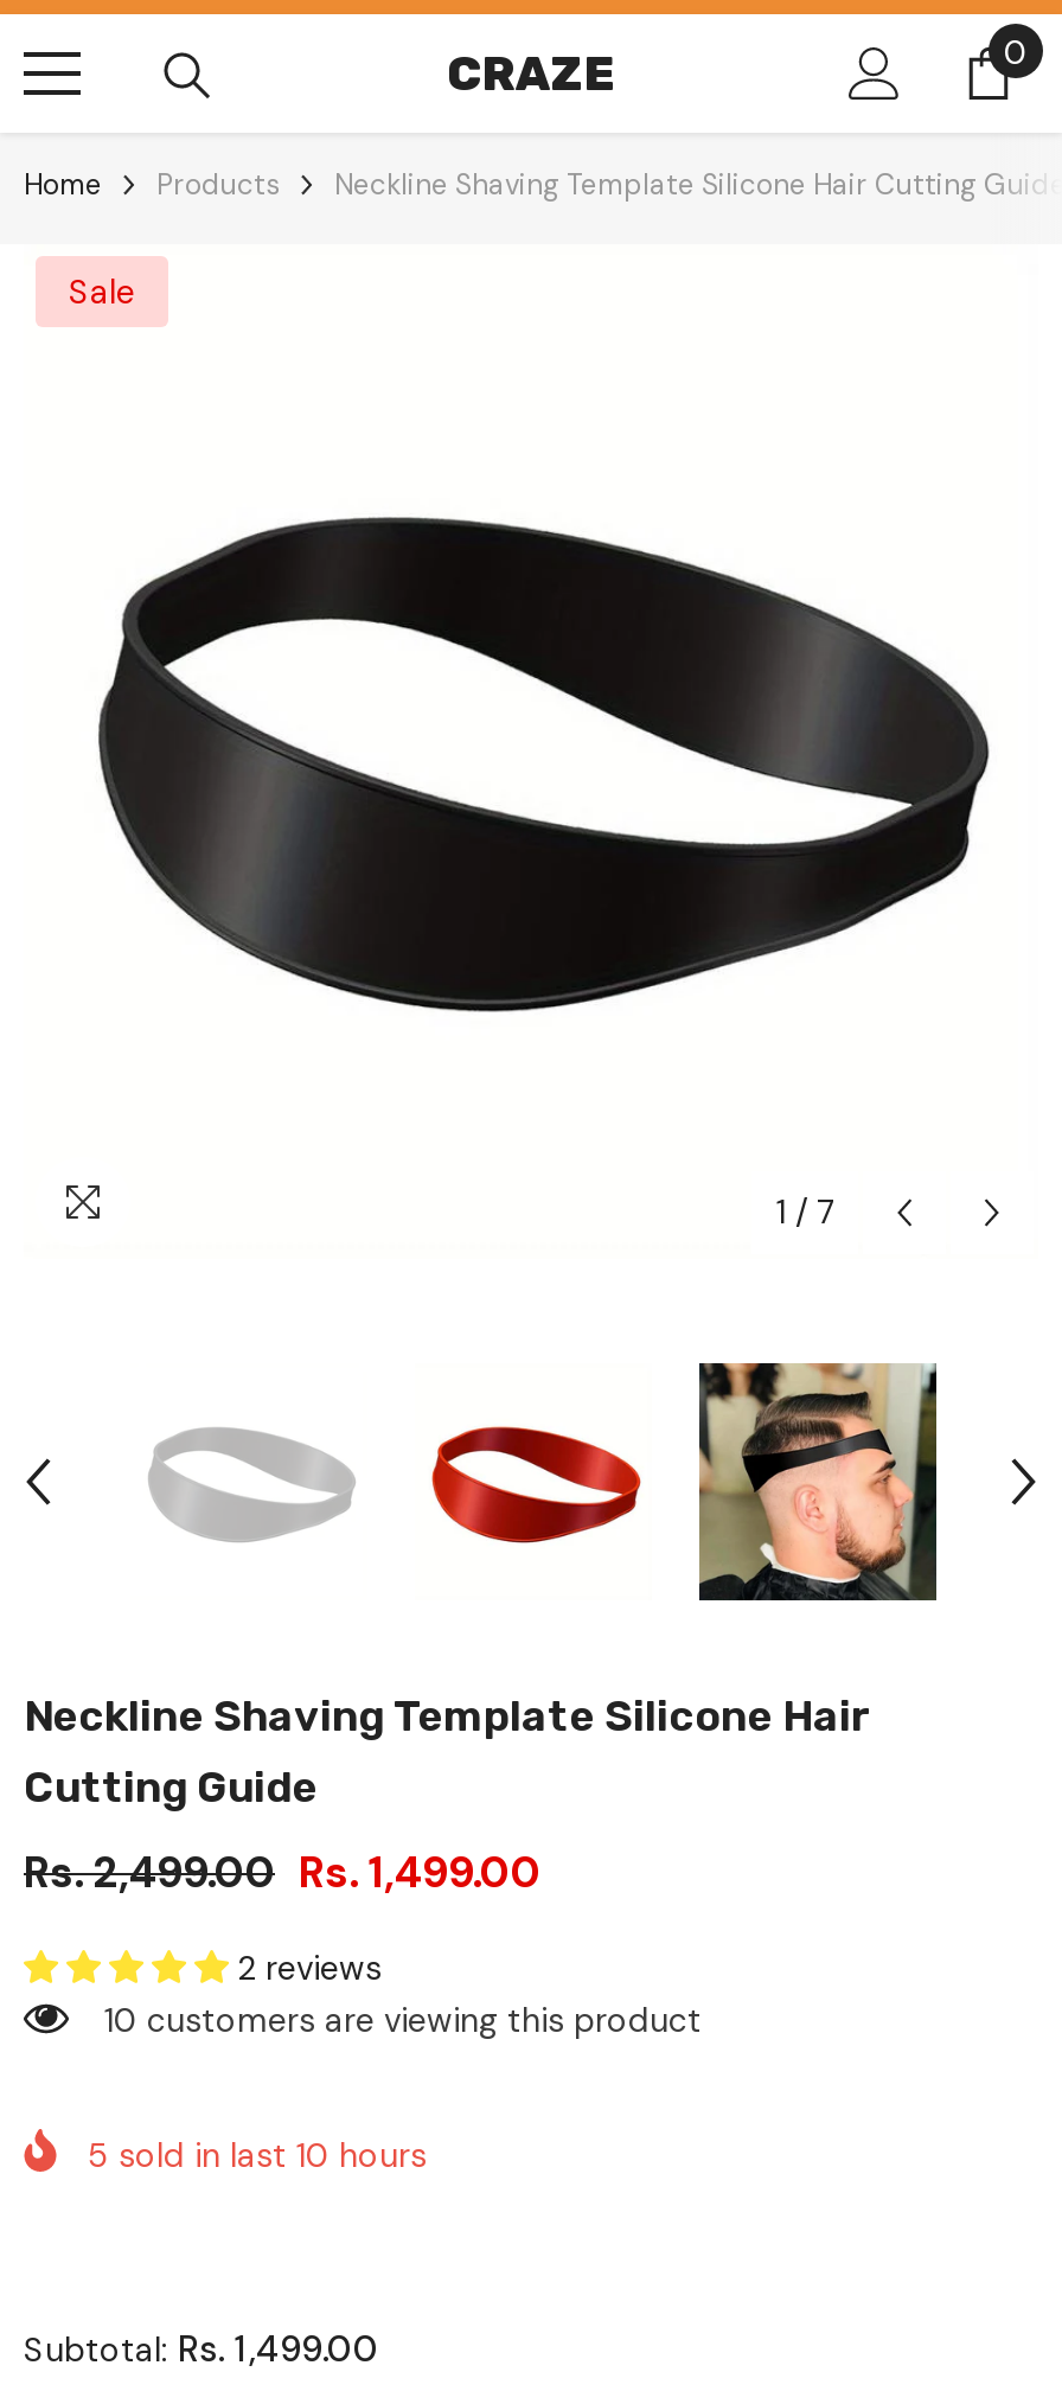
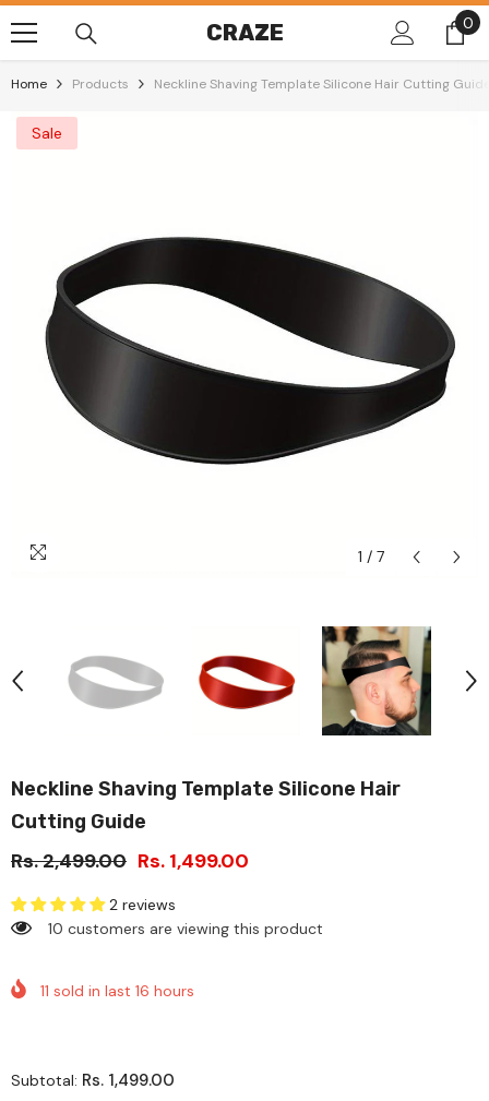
[88,2135,427,2178] 5 sold in last 10 hours -> [40,982,194,1001] 11 sold in last 16 hours

